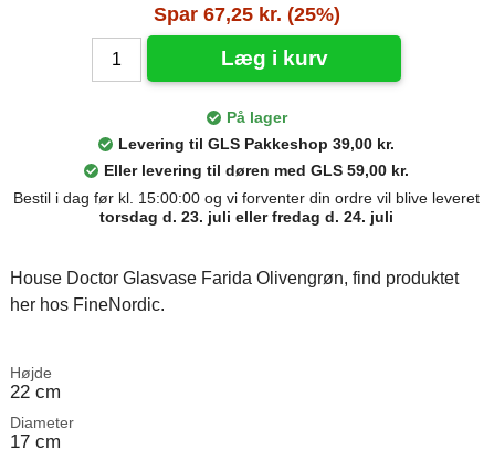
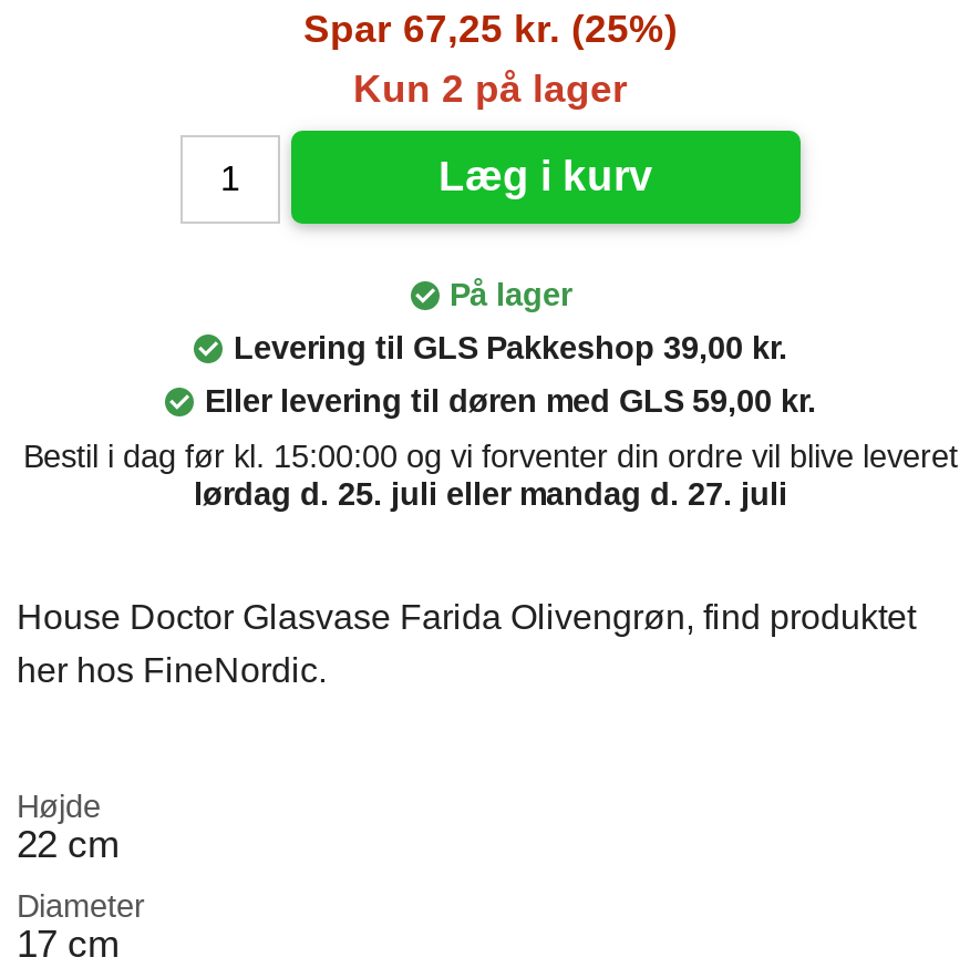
none -> [353,66,628,111] Kun 2 på lager
[99,208,393,226] torsdag d. 23. juli eller fredag d. 24. juli -> [194,476,787,512] lørdag d. 25. juli eller mandag d. 27. juli

